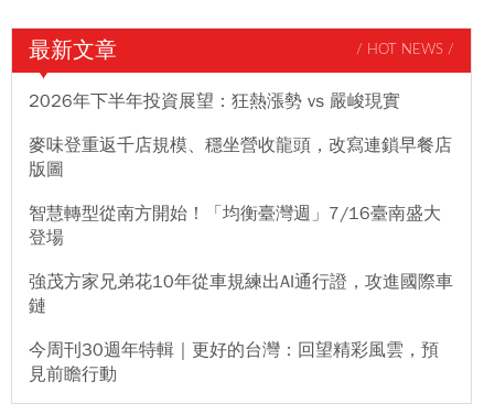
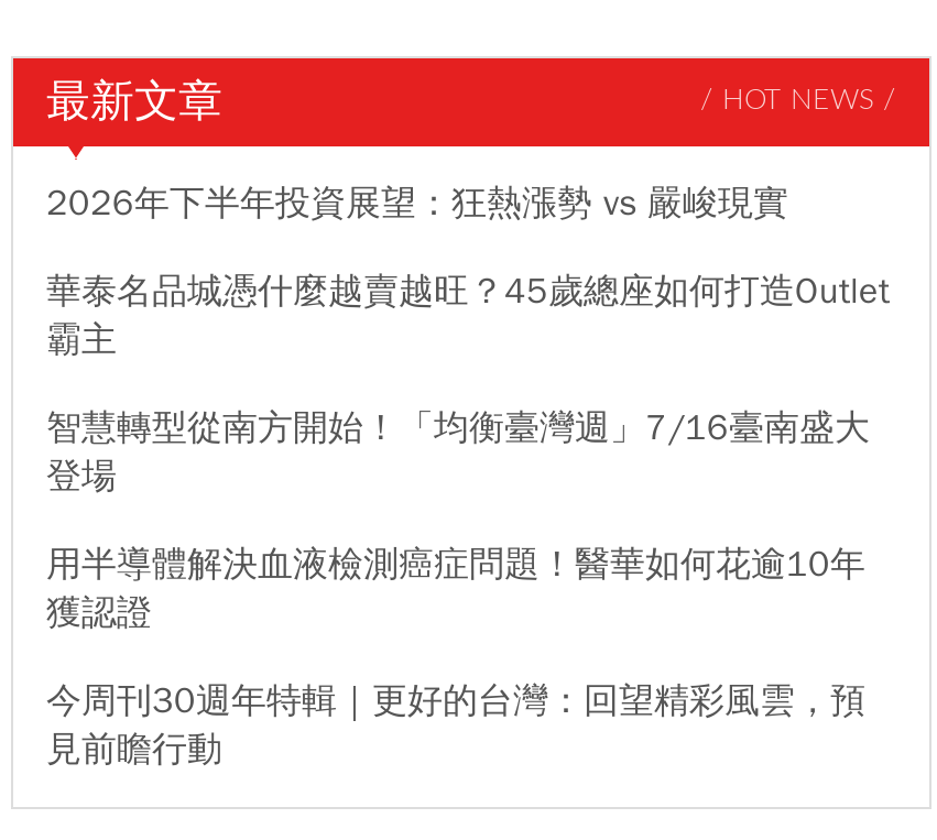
[29,134,452,180] 麥味登重返千店規模、穩坐營收龍頭，改寫連鎖早餐店 | 版圖 -> [46,270,890,362] 華泰名品城憑什麼越賣越旺？45歲總座如何打造Outlet | 霸主
[29,271,453,317] 強茂方家兄弟花10年從車規練出AI通行證，攻進國際車 | 鏈 -> [46,543,865,635] 用半導體解決血液檢測癌症問題！醫華如何花逾10年 | 獲認證

